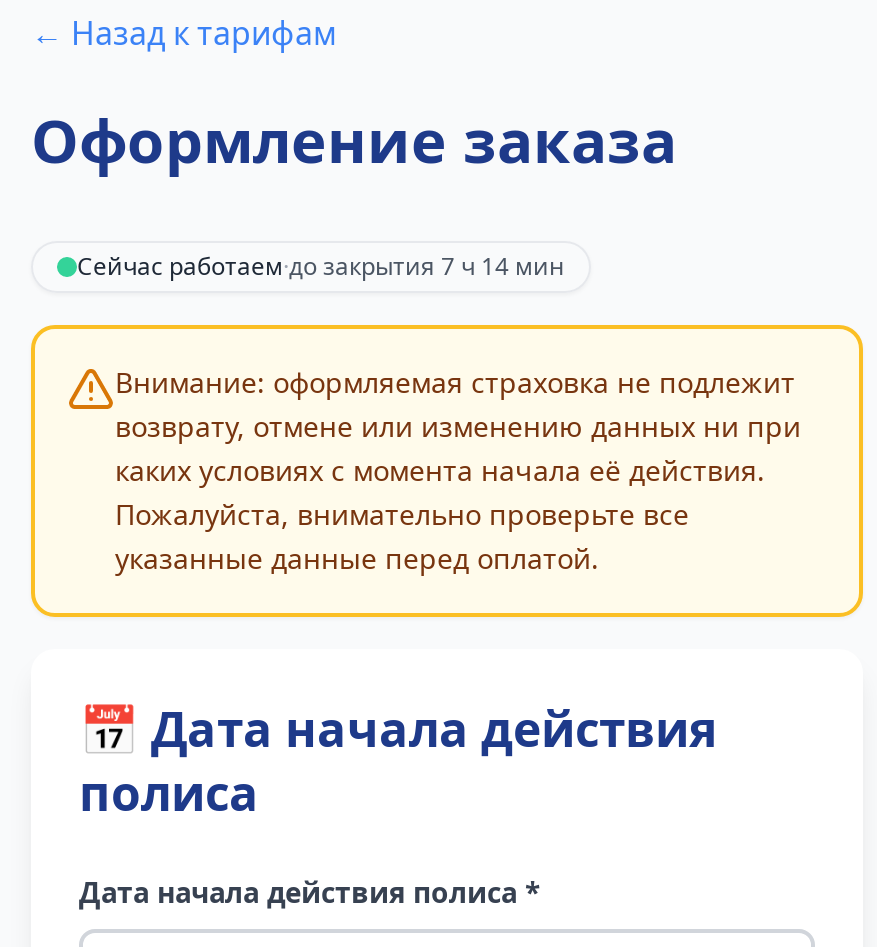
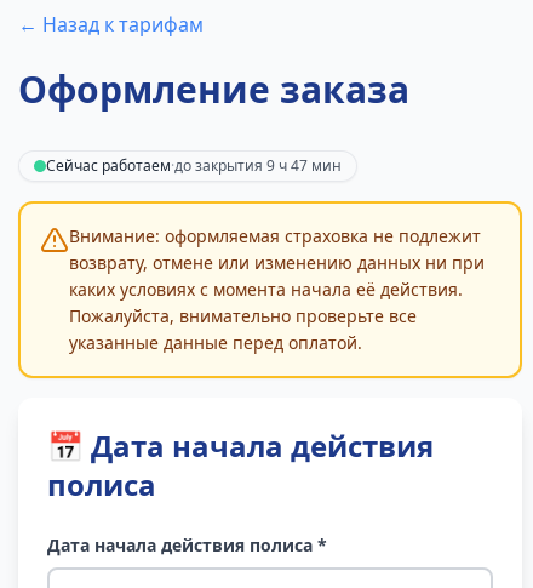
[77,249,565,283] Сейчас работаем·до закрытия 7 ч 14 мин -> [46,155,342,176] Сейчас работаем·до закрытия 9 ч 47 мин

